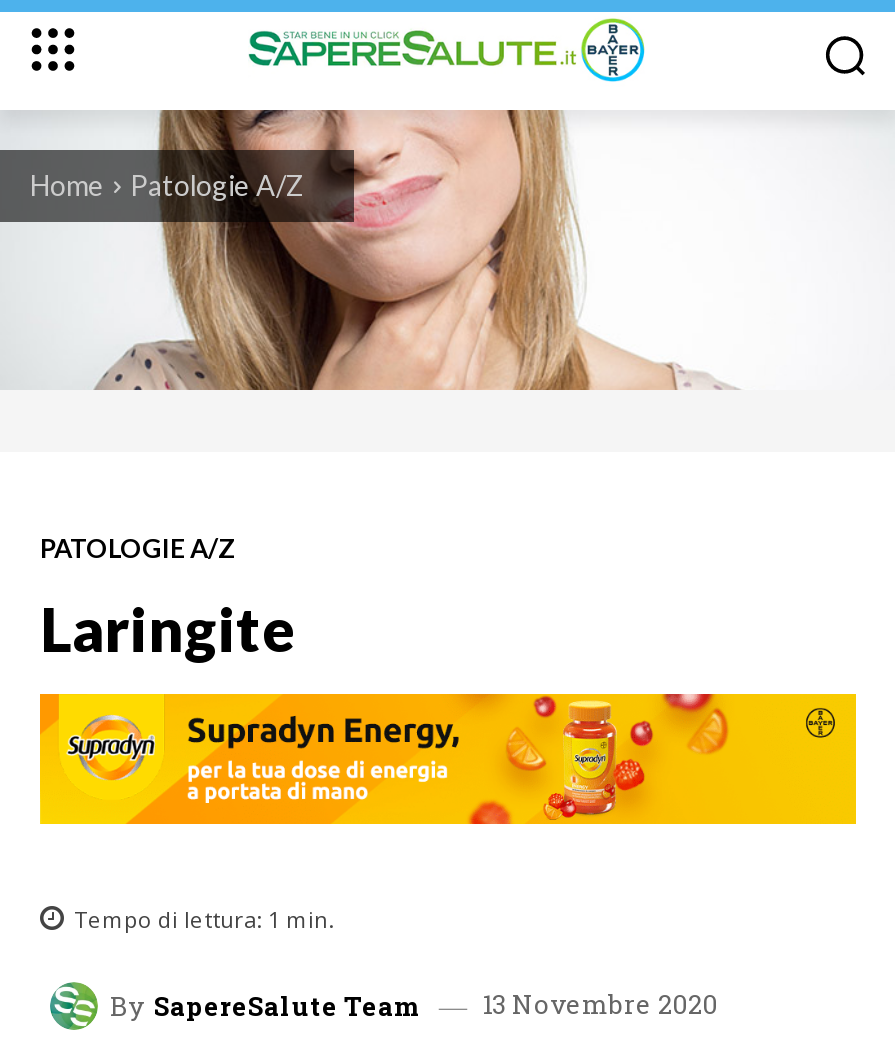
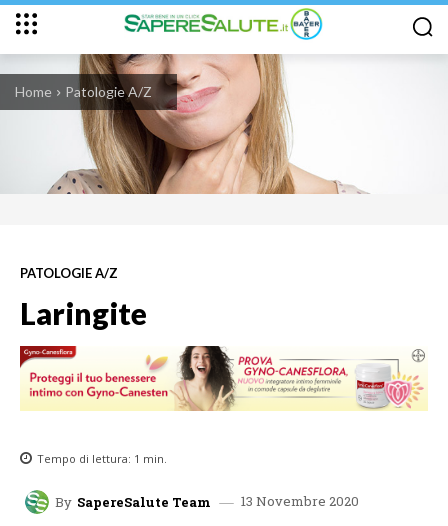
[38,692,858,826] [image] -> [19,345,428,411] [image]

